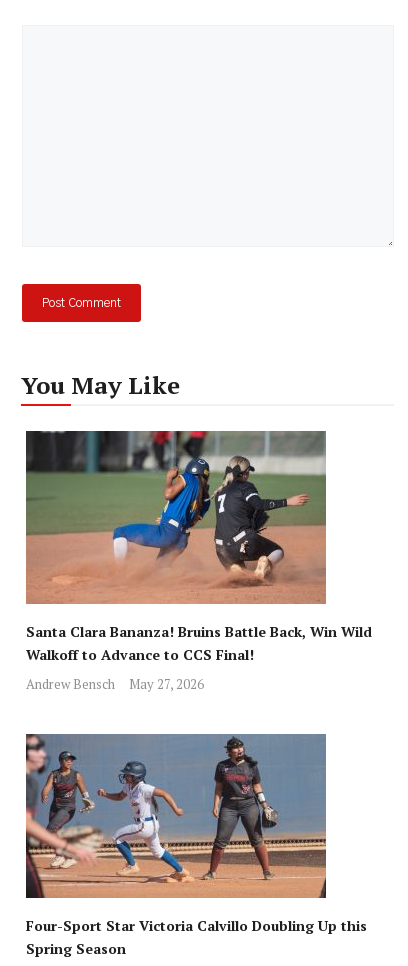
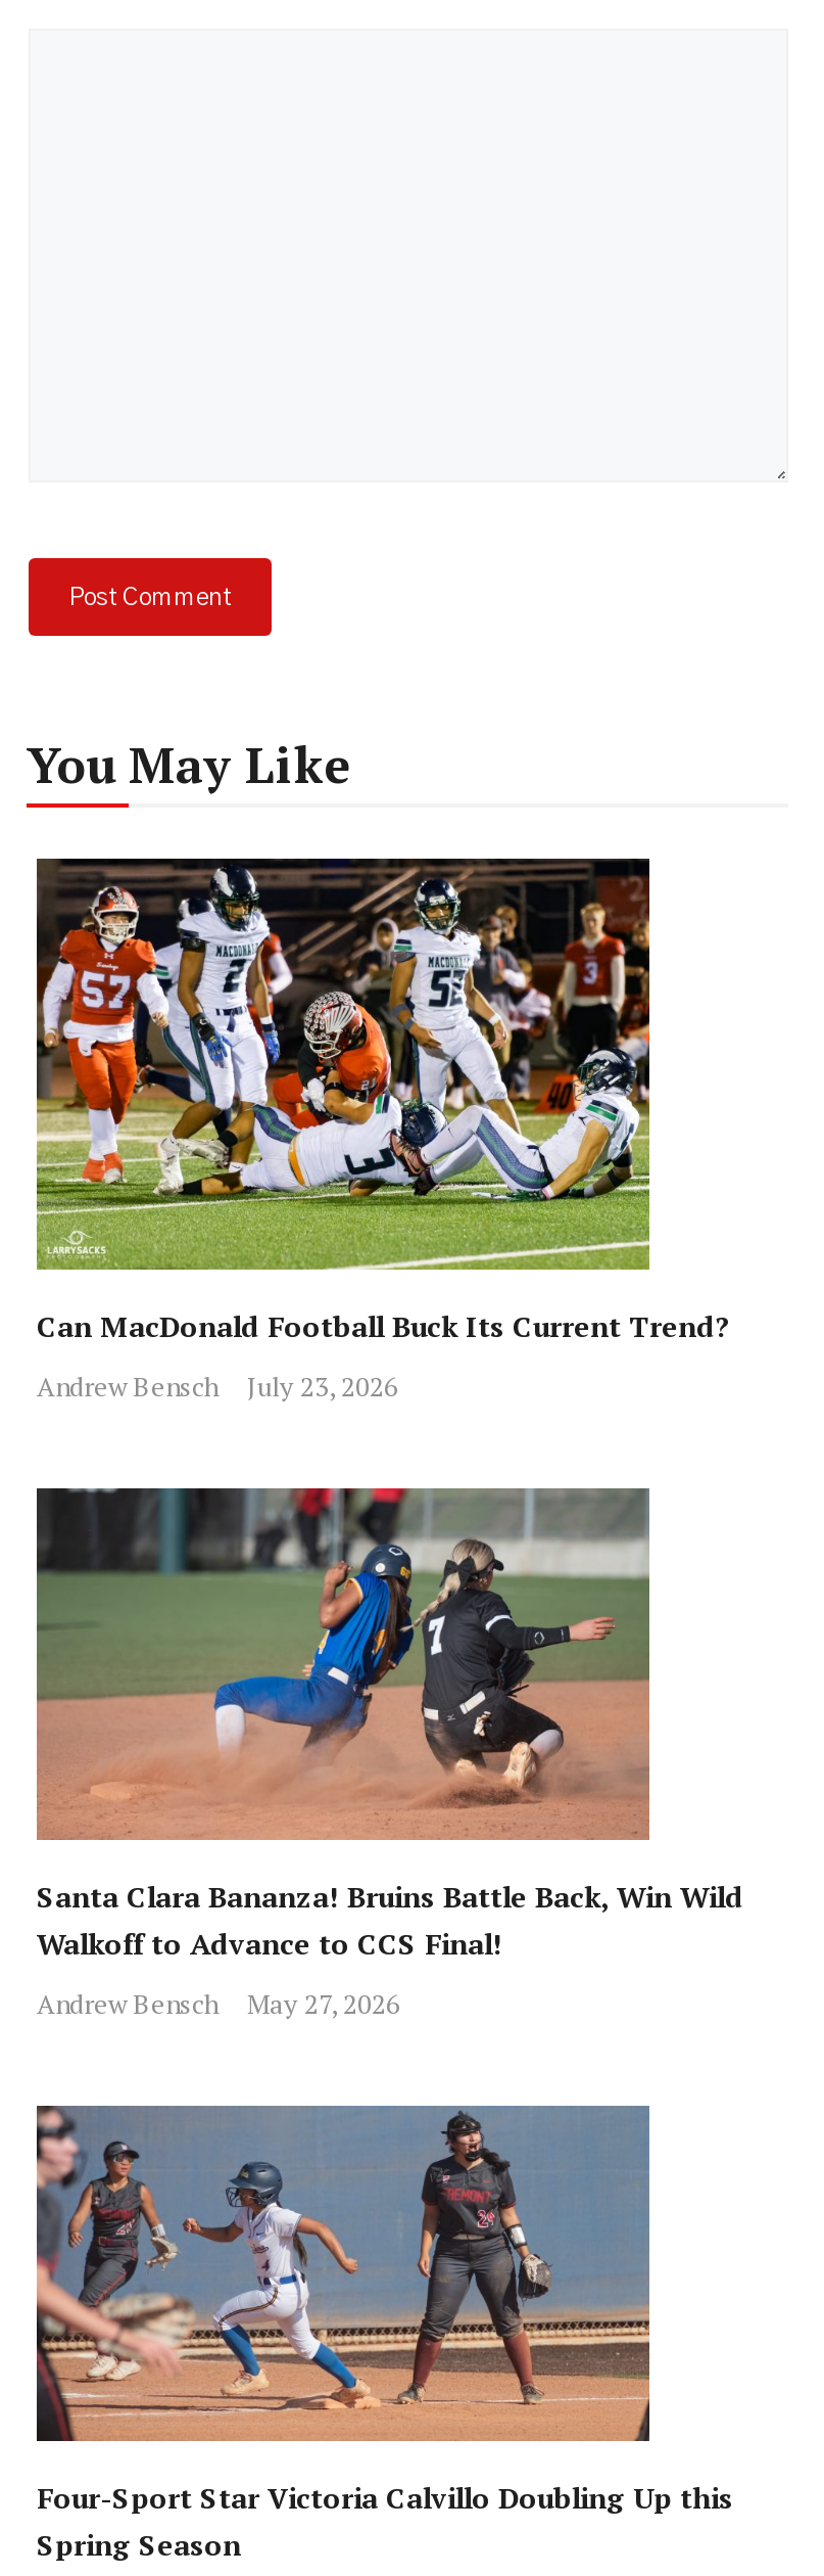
none -> [35,857,737,1403] [image] | Can MacDonald Football Buck Its Current Trend? | Andrew Bensch | July 23, 2026

